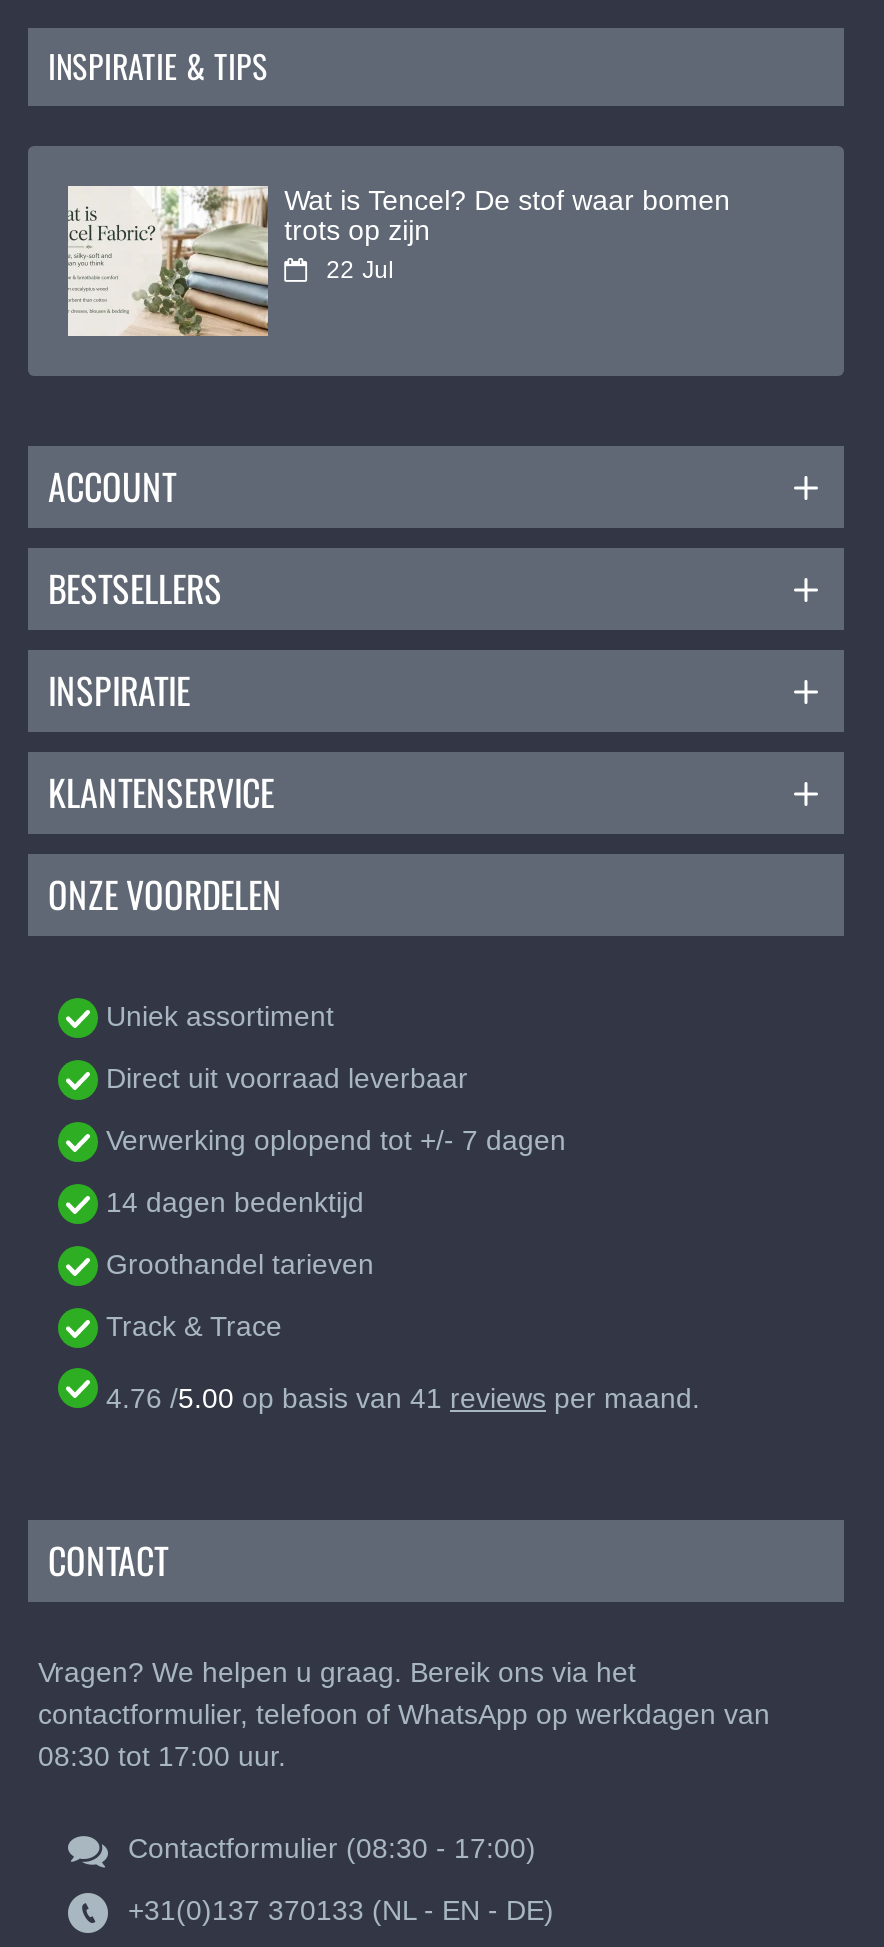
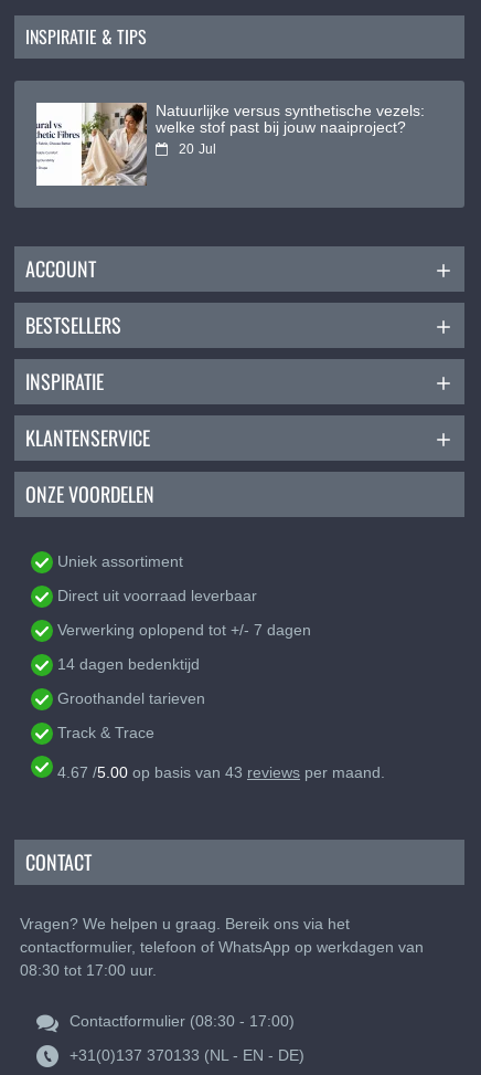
[68,184,730,338] [image] | Wat is Tencel? De stof waar bomen | trots op zijn | 22 Jul -> [36,102,425,187] [image] | Natuurlijke versus synthetische vezels: | welke stof past bij jouw naaiproject? | 20 Jul
[106,1382,700,1414] 4.76 /5.00 op basis van 41 reviews per maand. -> [57,763,385,781] 4.67 /5.00 op basis van 43 reviews per maand.

